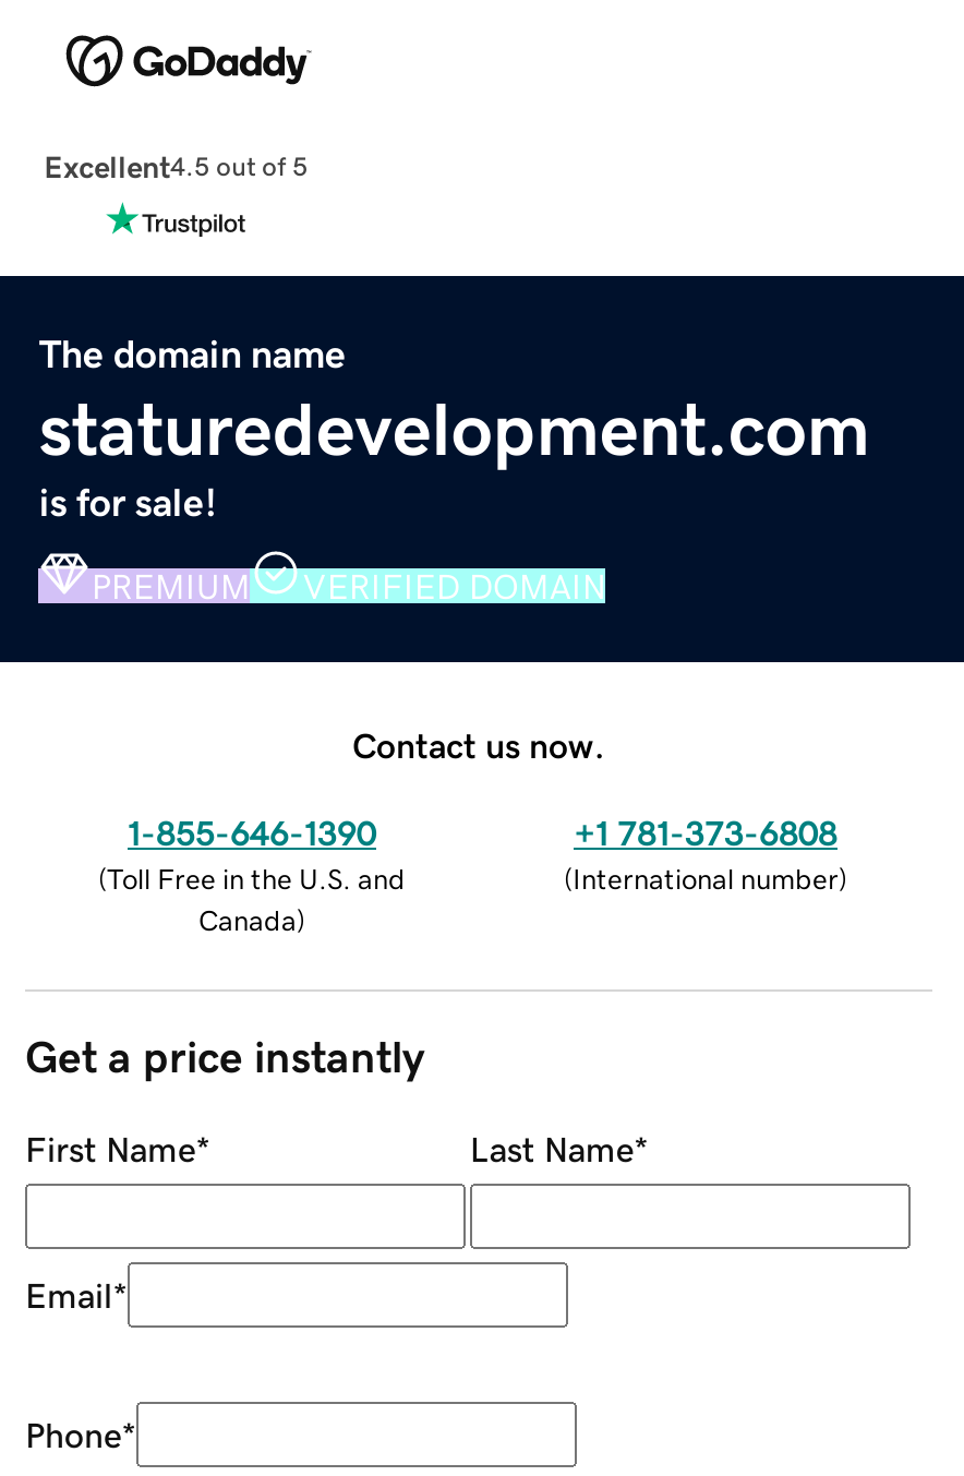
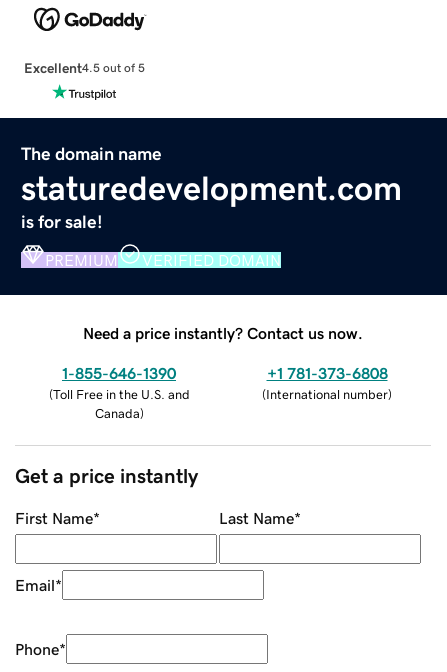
[352,727,605,762] Contact us now. -> [83,325,363,341] Need a price instantly? Contact us now.

